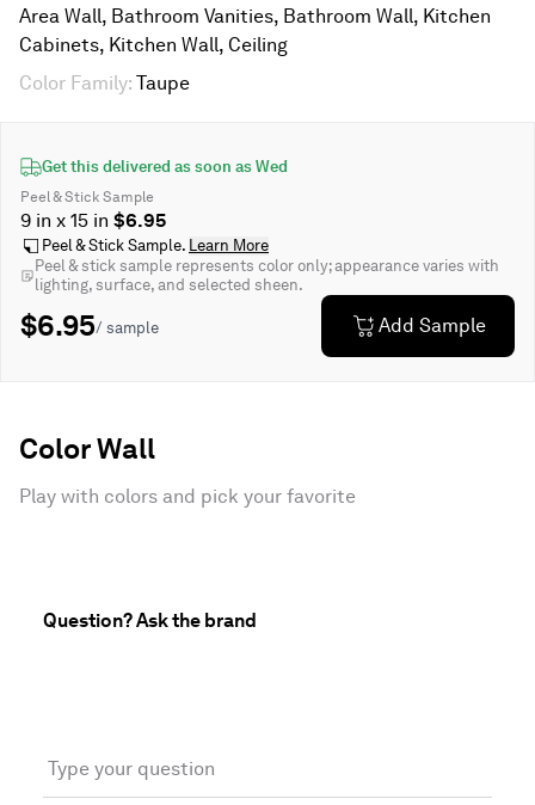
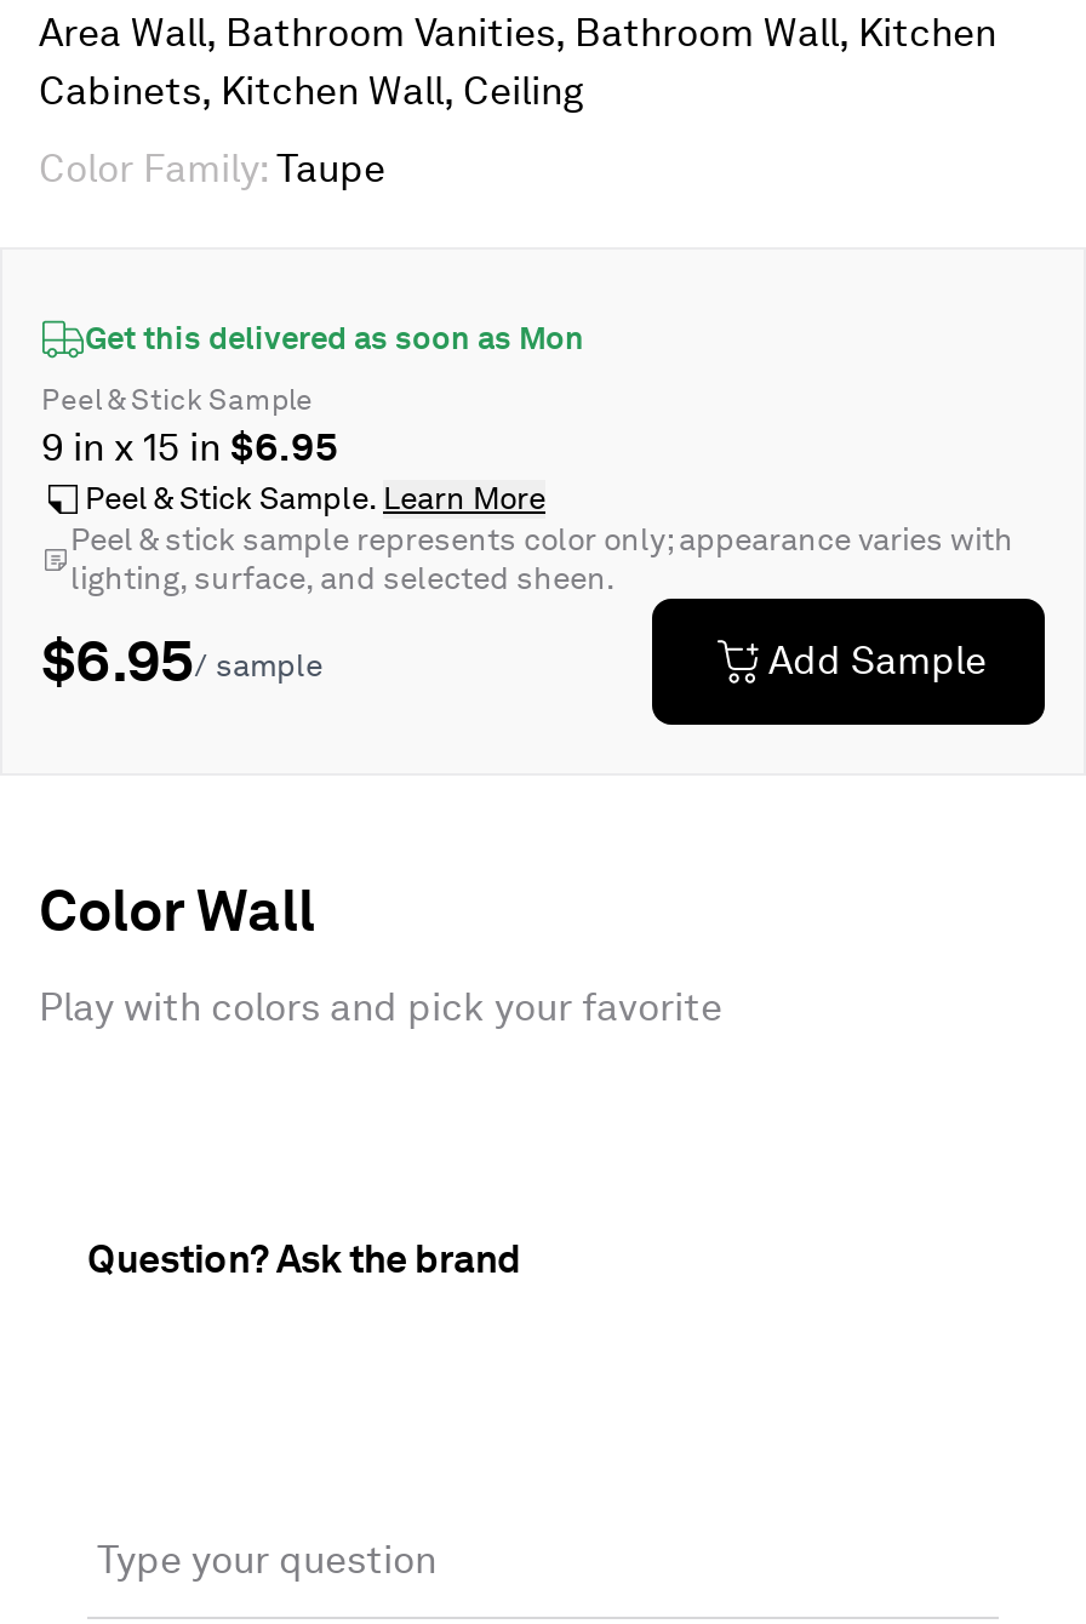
[42,157,288,175] Get this delivered as soon as Wed -> [85,319,584,356] Get this delivered as soon as Mon

